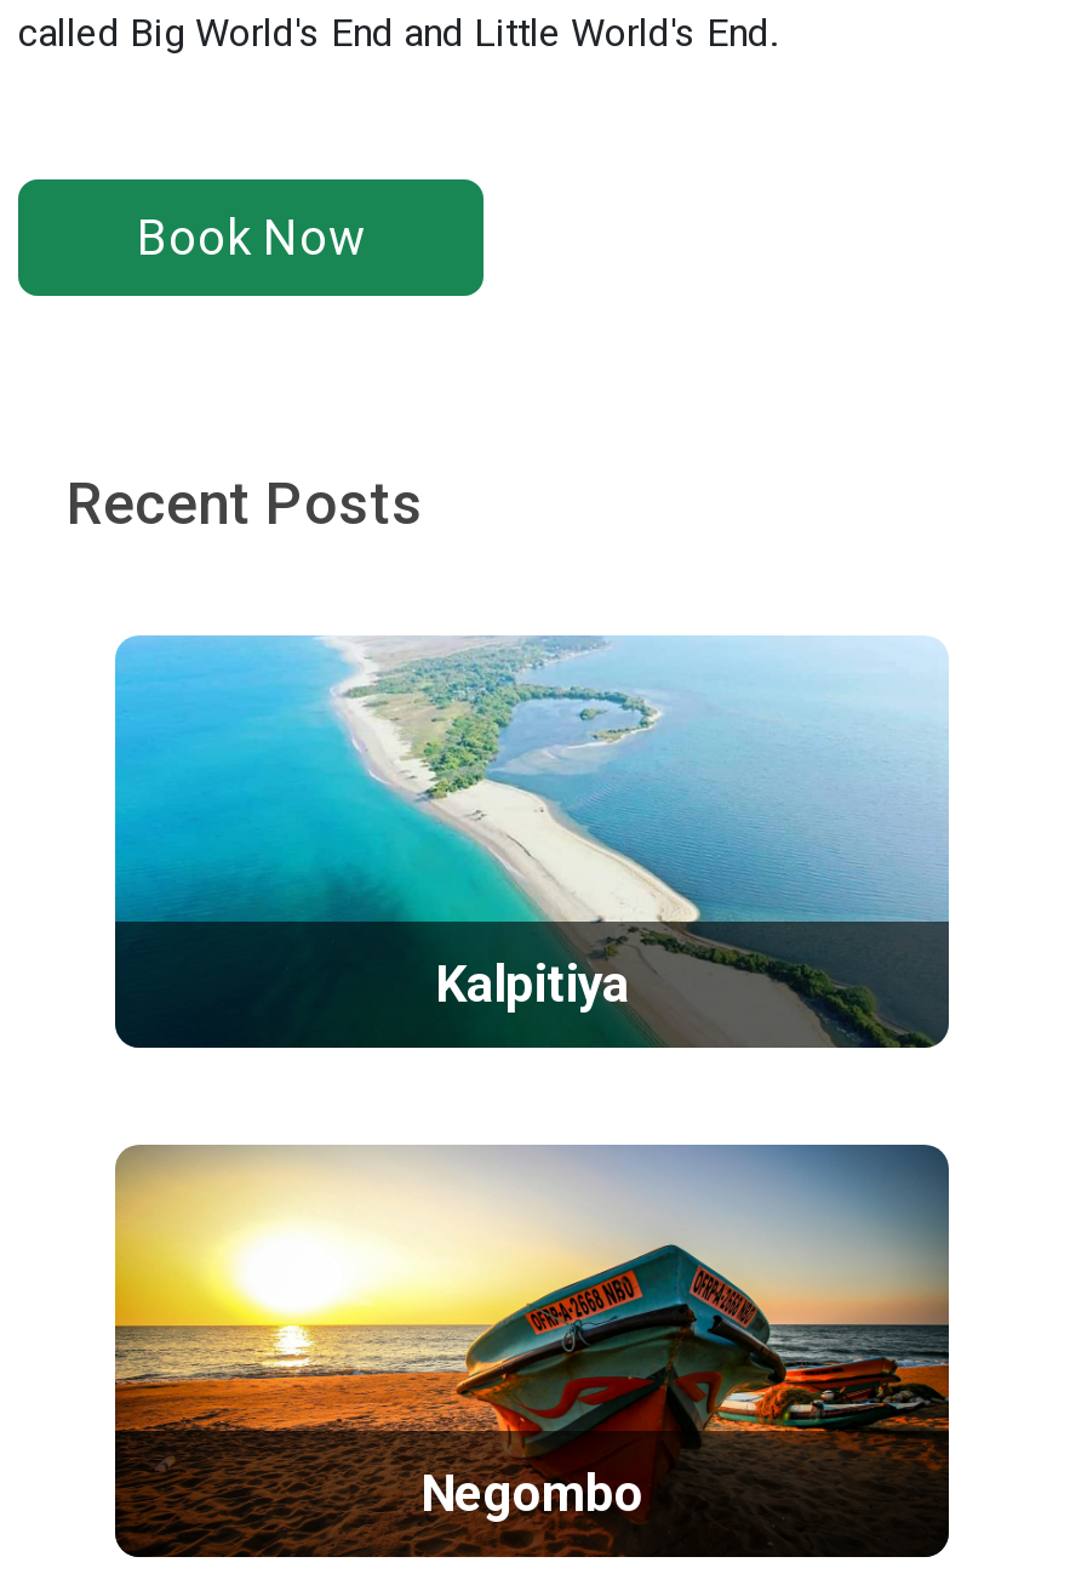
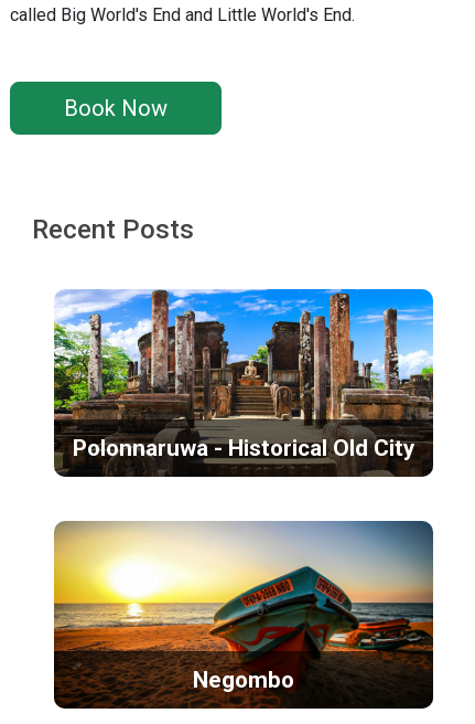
[113,635,949,1048] [image] | Kalpitiya -> [53,288,434,477] [image] | Polonnaruwa - Historical Old City

